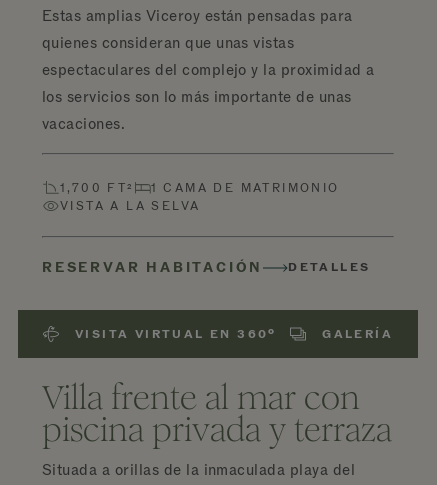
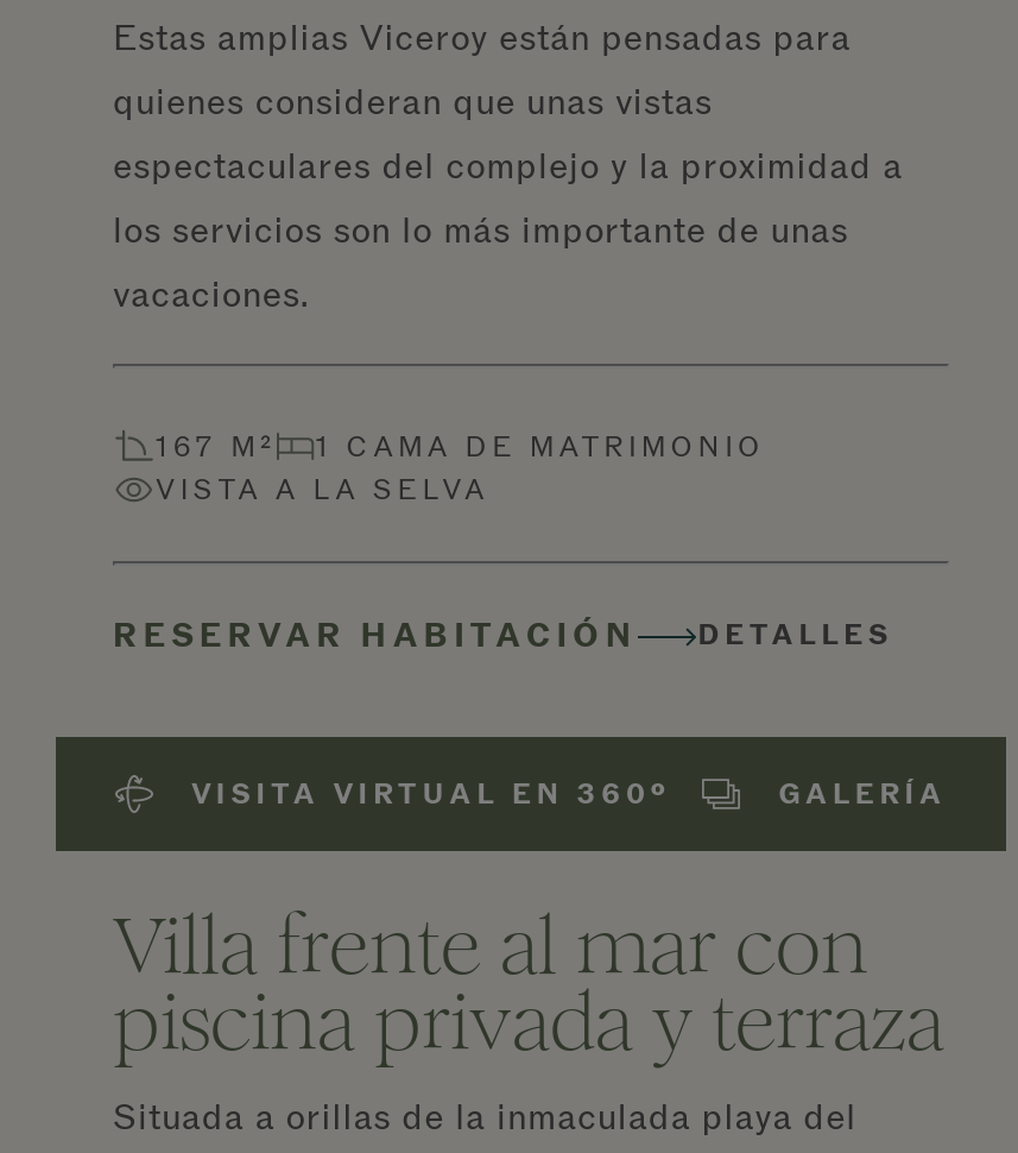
[60,180,340,196] 1,700 FT² 1 CAMA DE MATRIMONIO -> [156,428,765,466] 167 M² 1 CAMA DE MATRIMONIO

